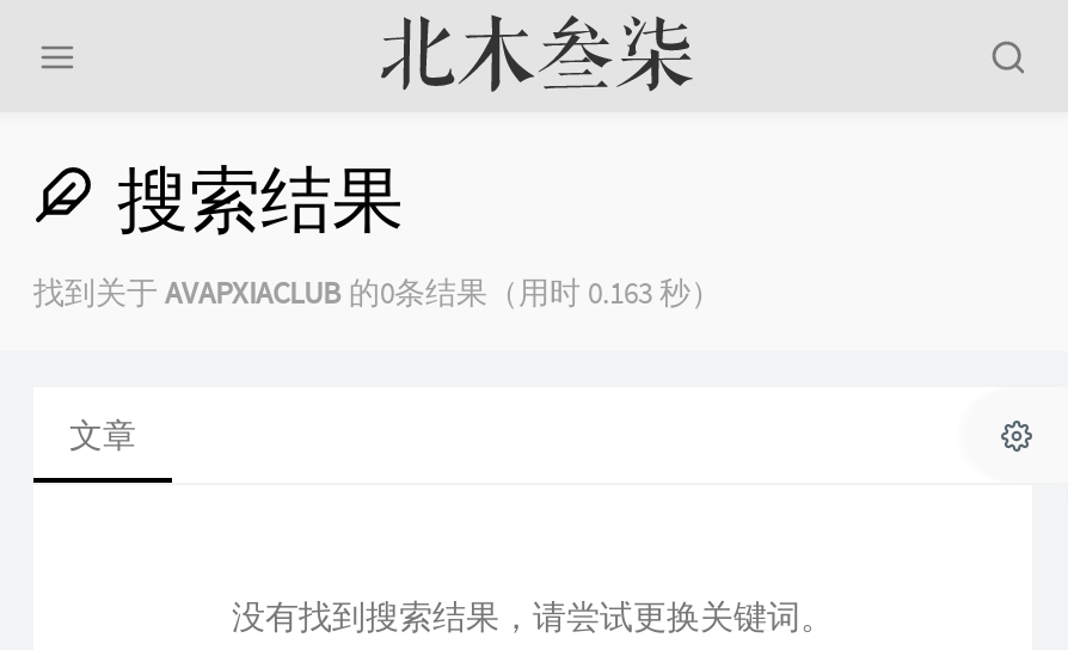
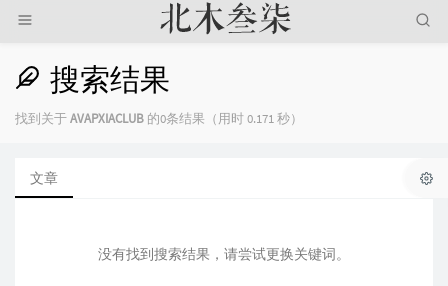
[33,272,722,313] 找到关于AVAPXIACLUB的0条结果（用时 0.163 秒） -> [15,110,303,127] 找到关于AVAPXIACLUB的0条结果（用时 0.171 秒）

